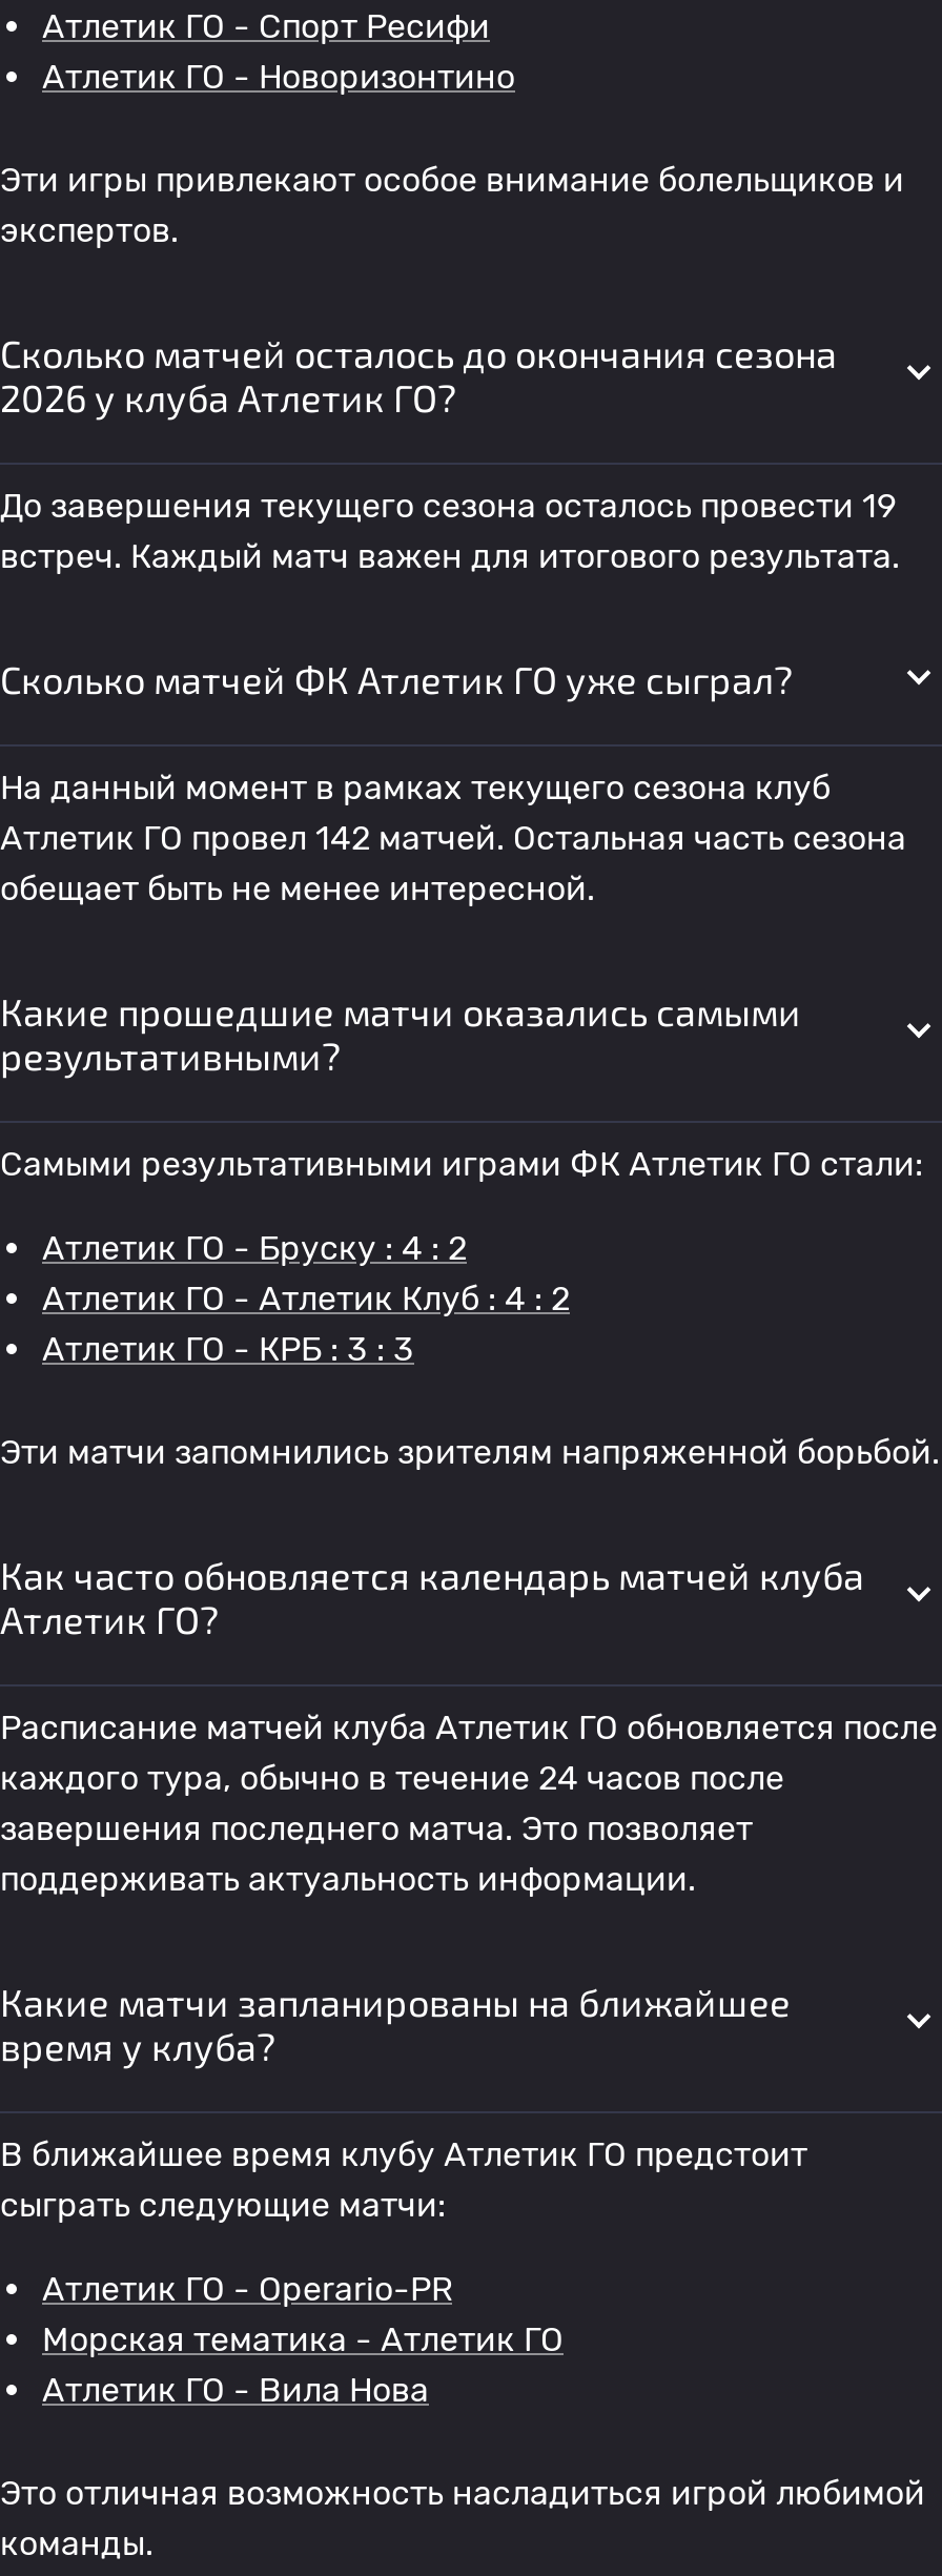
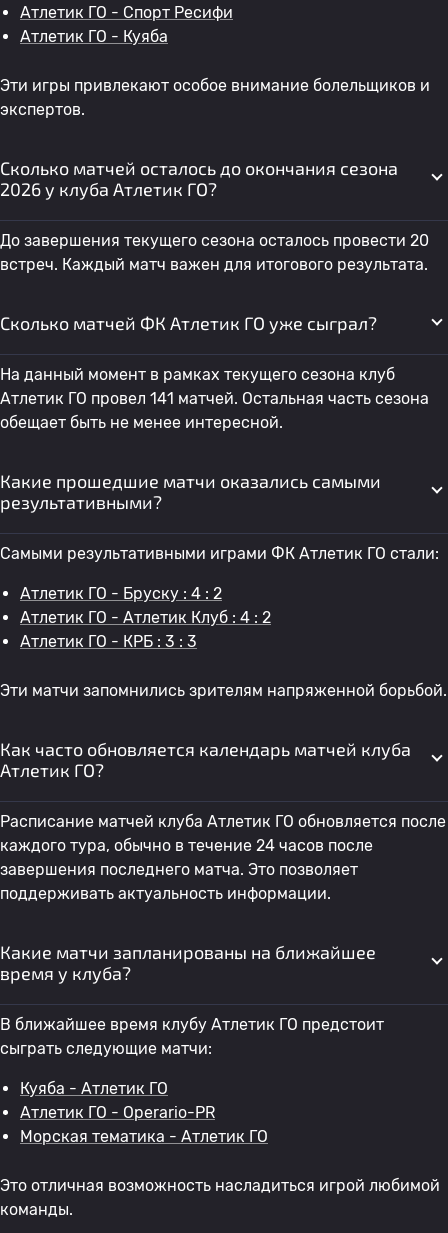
[42,57,515,97] Атлетик ГО - Новоризонтино -> [20,27,168,46] Атлетик ГО - Куяба
[0,486,896,526] До завершения текущего сезона осталось провести 19 -> [0,231,429,250] До завершения текущего сезона осталось провести 20
[0,818,906,858] Атлетик ГО провел 142 матчей. Остальная часть сезона -> [0,389,429,408] Атлетик ГО провел 141 матчей. Остальная часть сезона
none -> [20,1079,168,1098] Куяба - Атлетик ГО
moved [42,2269,564,2359] -> [20,1103,268,1146]: Атлетик ГО - Operario-PR | Морская тематика - Атлетик ГО
[42,2370,429,2410] Атлетик ГО - Вила Нова -> none

